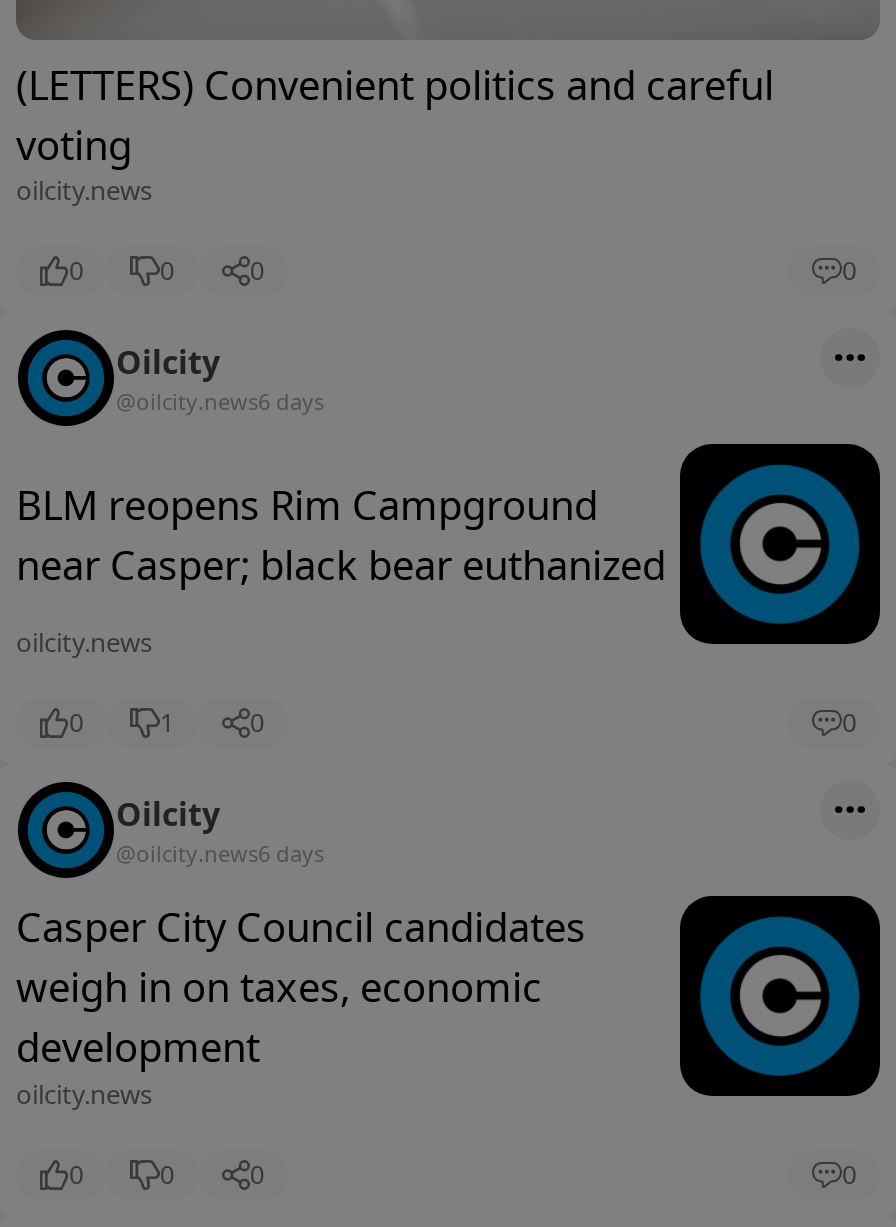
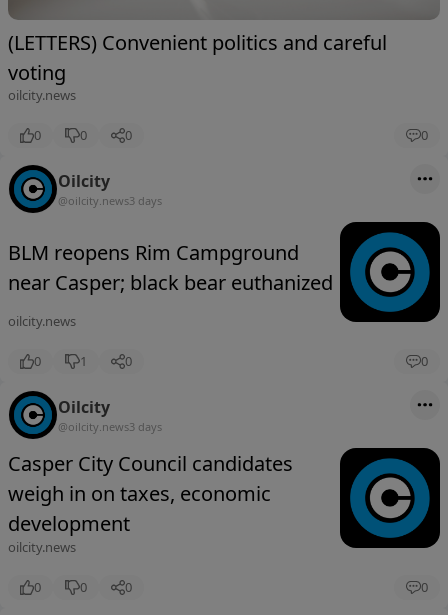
[116,386,324,416] @oilcity.news6 days -> [58,193,162,208] @oilcity.news3 days
[116,838,324,868] @oilcity.news6 days -> [58,419,162,434] @oilcity.news3 days

